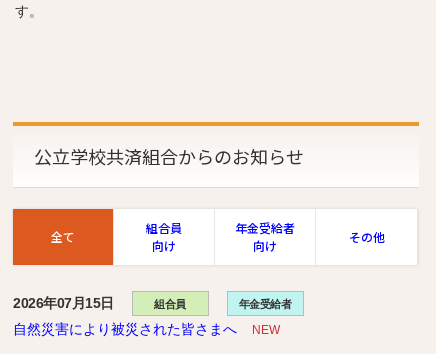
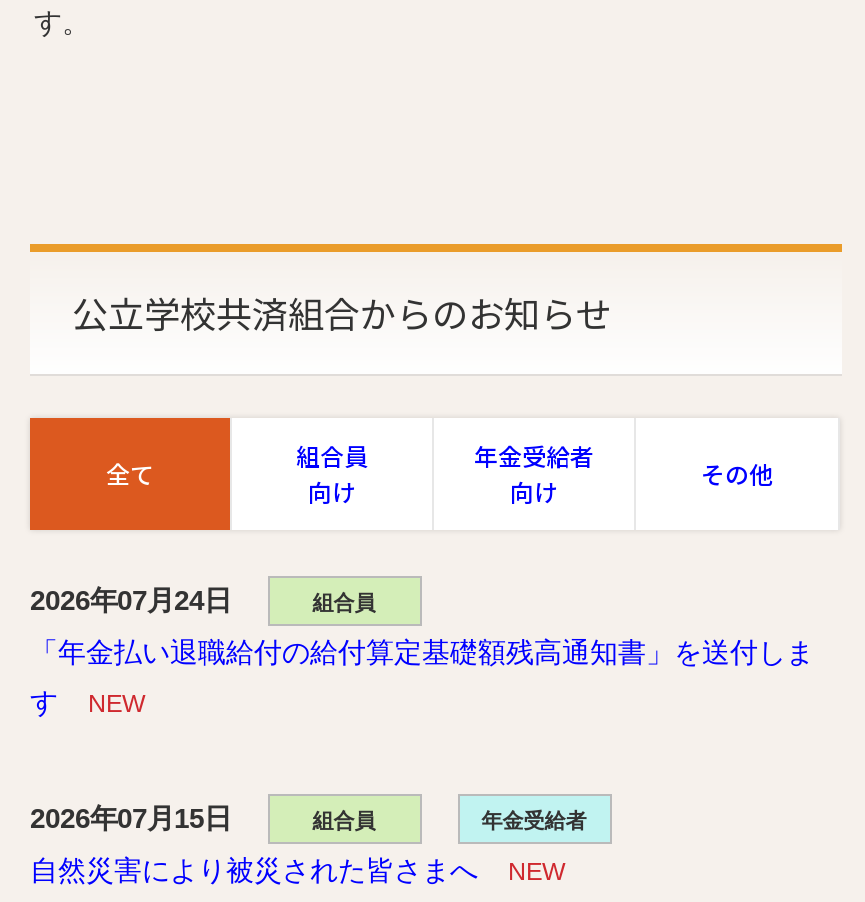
none -> [30,584,814,718] 2026年07月24日 | 組合員 | 「年金払い退職給付の給付算定基礎額残高通知書」を送付しま | す | NEW

